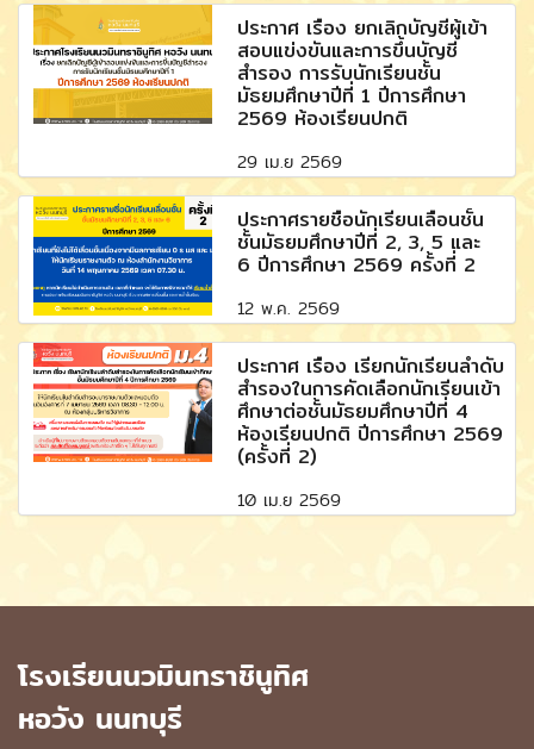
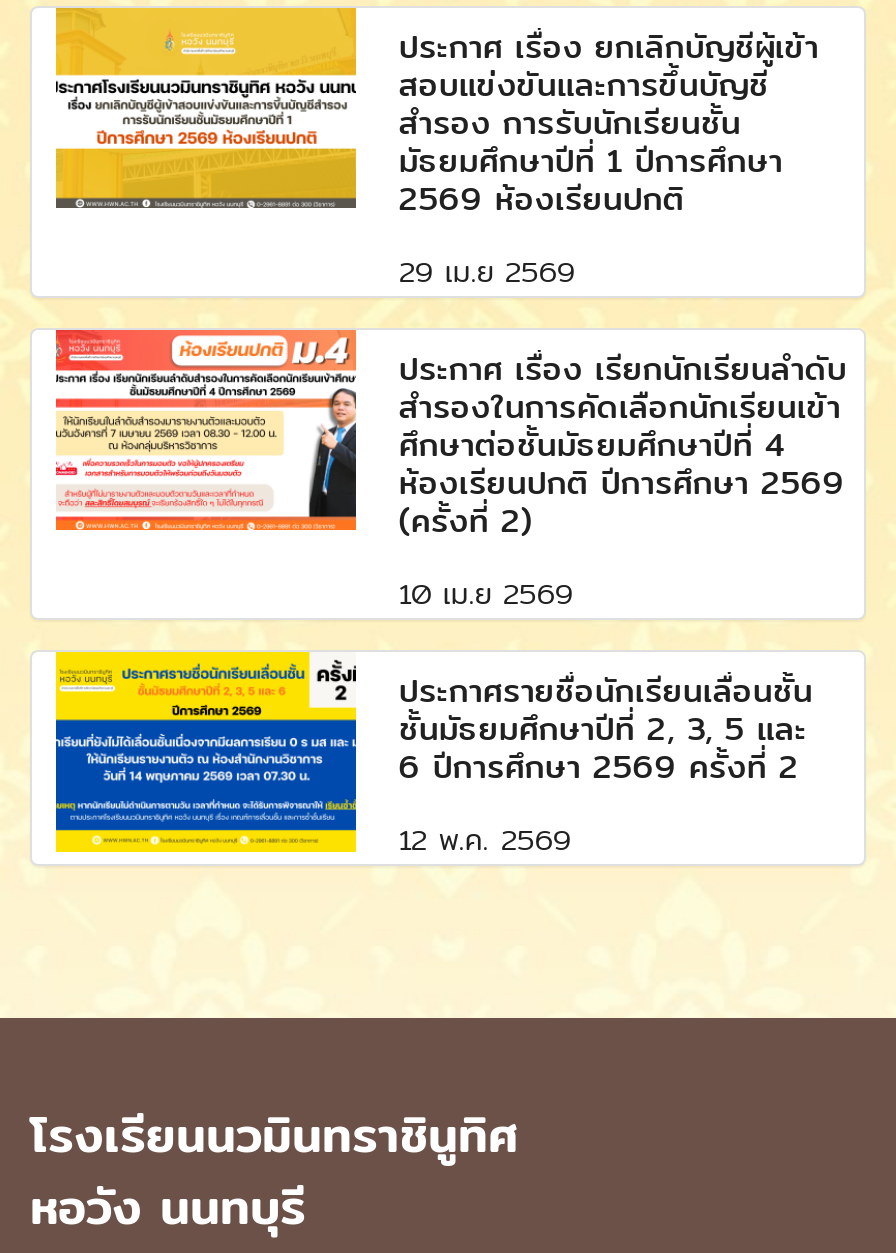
moved [32,195,484,321] -> [54,650,813,862]: [image] | ประกาศรายชื่อนักเรียนเลื่อนชั้น | ชั้นมัธยมศึกษาปีที่ 2, 3, 5 และ | 6 ปีการศึกษา 2569 ครั้งที่ 2 | 12 พ.ค. 2569
moved [238,351,505,513] -> [399,344,847,616]: ประกาศ เรื่อง เรียกนักเรียนลำดับ | สำรองในการคัดเลือกนักเรียนเข้า | ศึกษาต่อชั้นมัธยมศึกษาปีที่ 4 | ห้องเรียนปกติ ปีการศึกษา 2569 | (ครั้งที่ 2) | 10 เม.ย 2569

